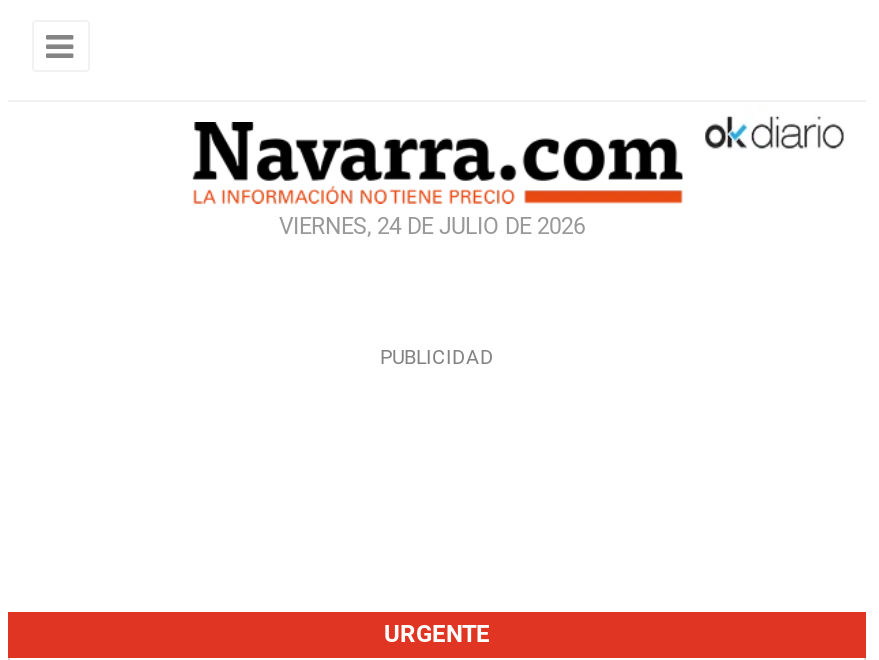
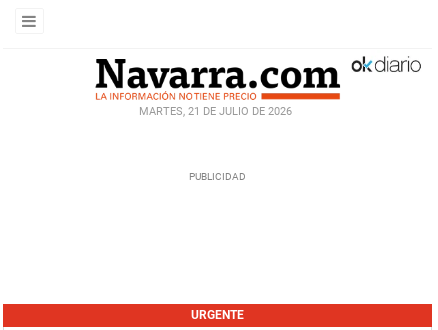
[279,214,585,240] VIERNES, 24 DE JULIO DE 2026 -> [138,105,291,118] MARTES, 21 DE JULIO DE 2026

